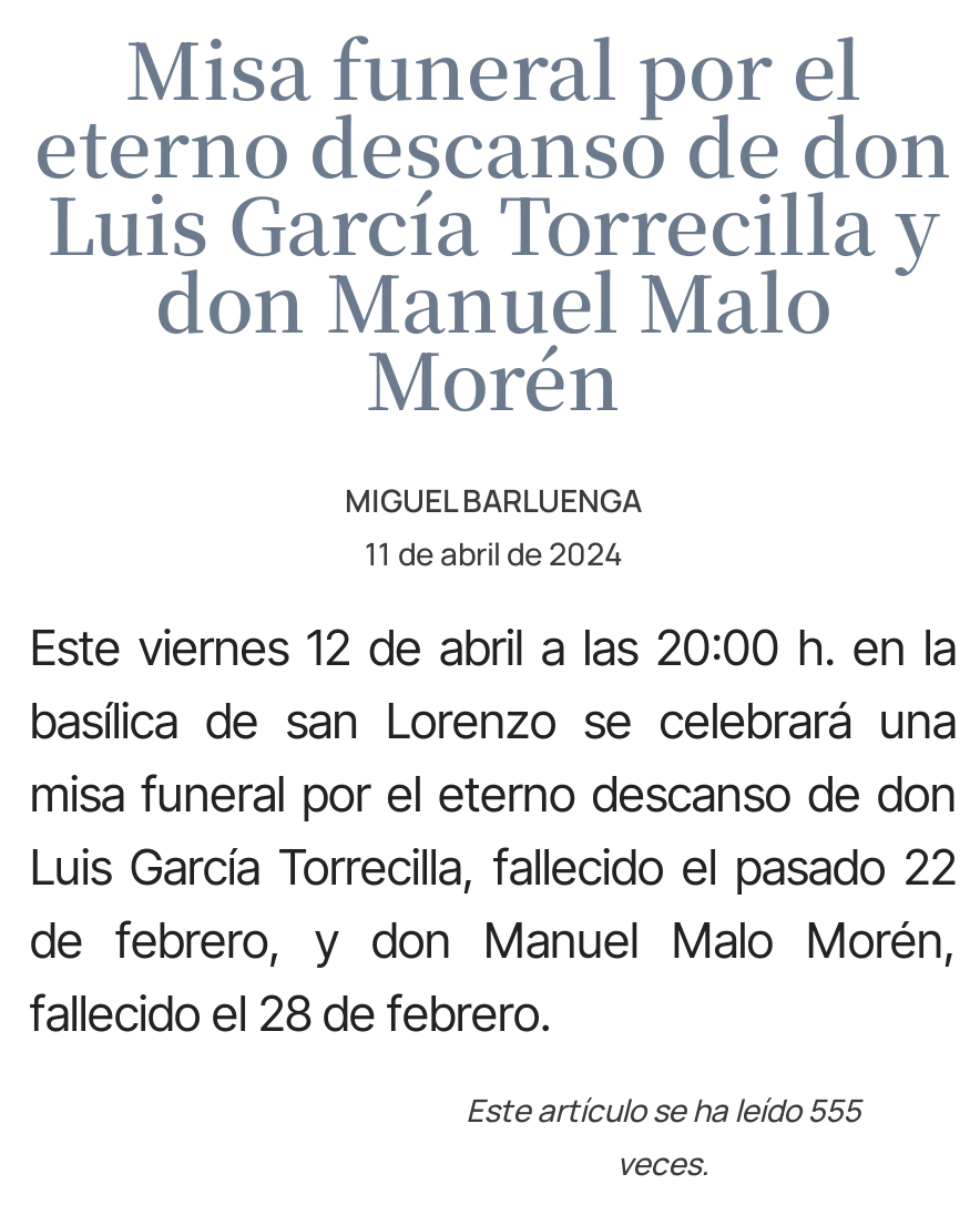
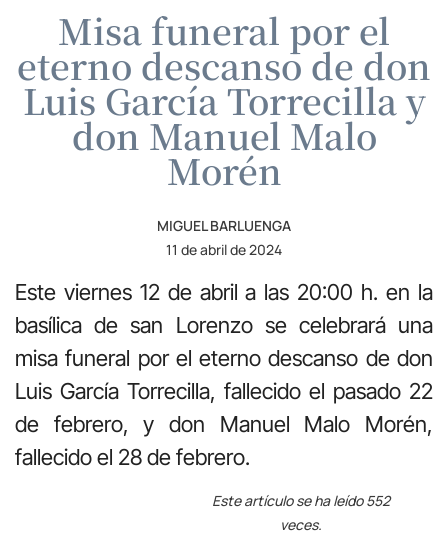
[466,1089,860,1131] Este artículo se ha leído 555 -> [212,491,390,510] Este artículo se ha leído 552

